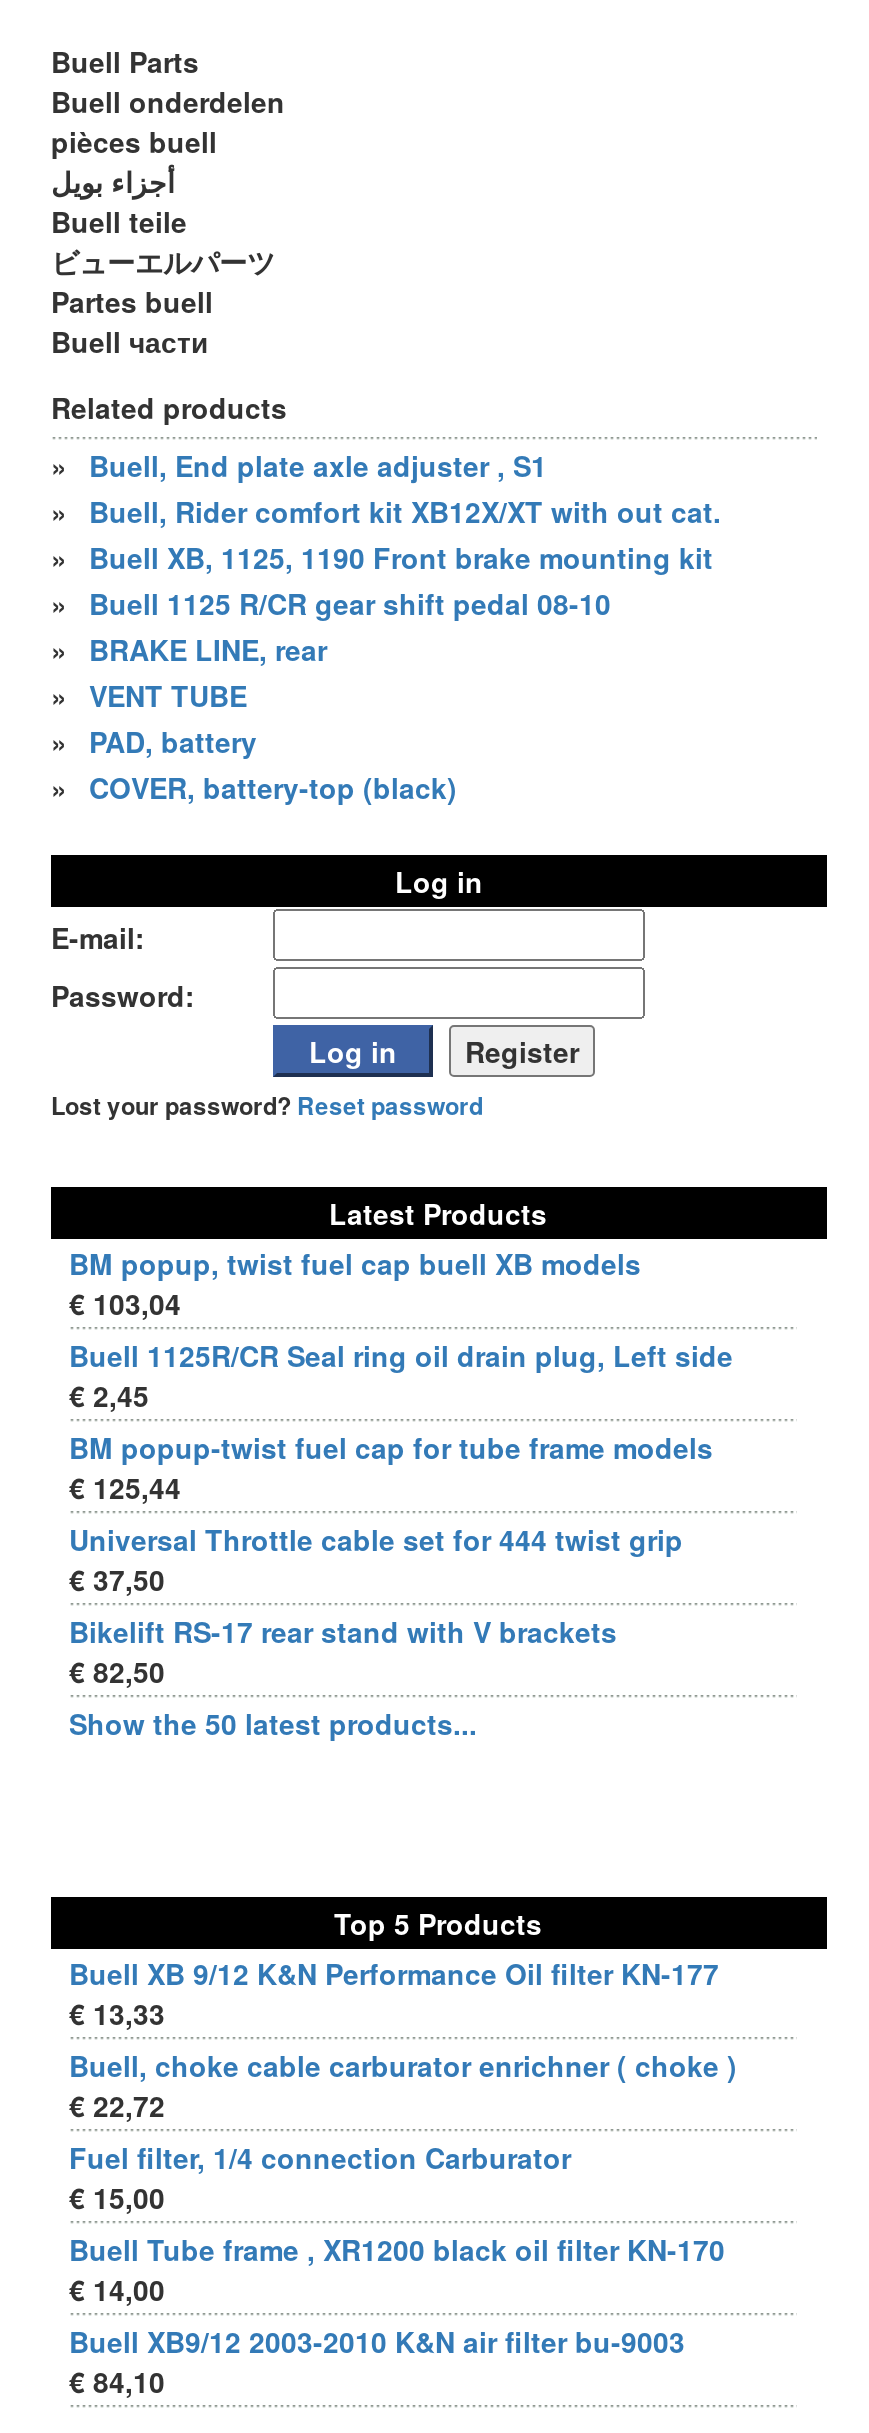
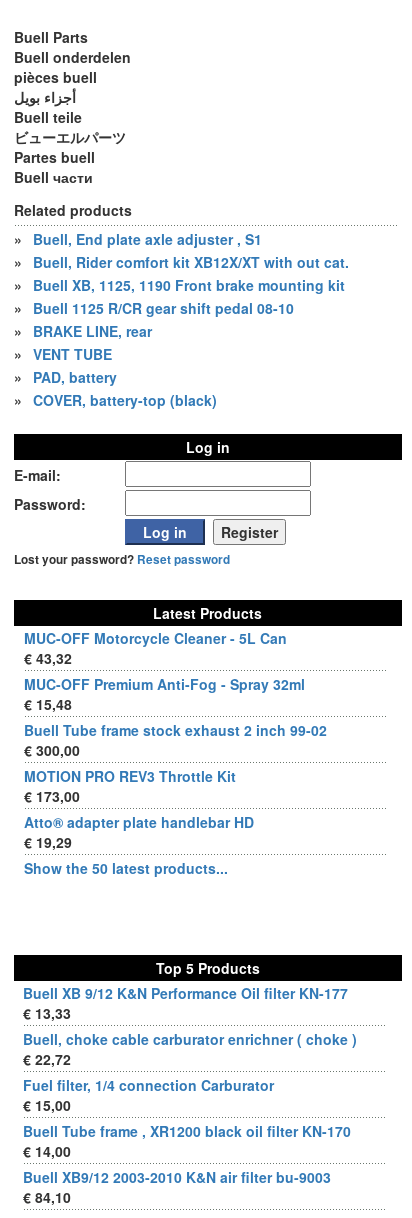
[69,1243,733,1691] BM popup, twist fuel cap buell XB models | € 103,04 | Buell 1125R/CR Seal ring oil drain plug, Left side | € 2,45 | BM popup-twist fuel cap for tube frame models | € 125,44 | Universal Throttle cable set for 444 twist grip | € 37,50 | Bikelift RS-17 rear stand with V brackets | € 82,50 -> [24,628,327,852] MUC-OFF Motorcycle Cleaner - 5L Can | € 43,32 | MUC-OFF Premium Anti-Fog - Spray 32ml | € 15,48 | Buell Tube frame stock exhaust 2 inch 99-02 | € 300,00 | MOTION PRO REV3 Throttle Kit | € 173,00 | Atto® adapter plate handlebar HD | € 19,29

